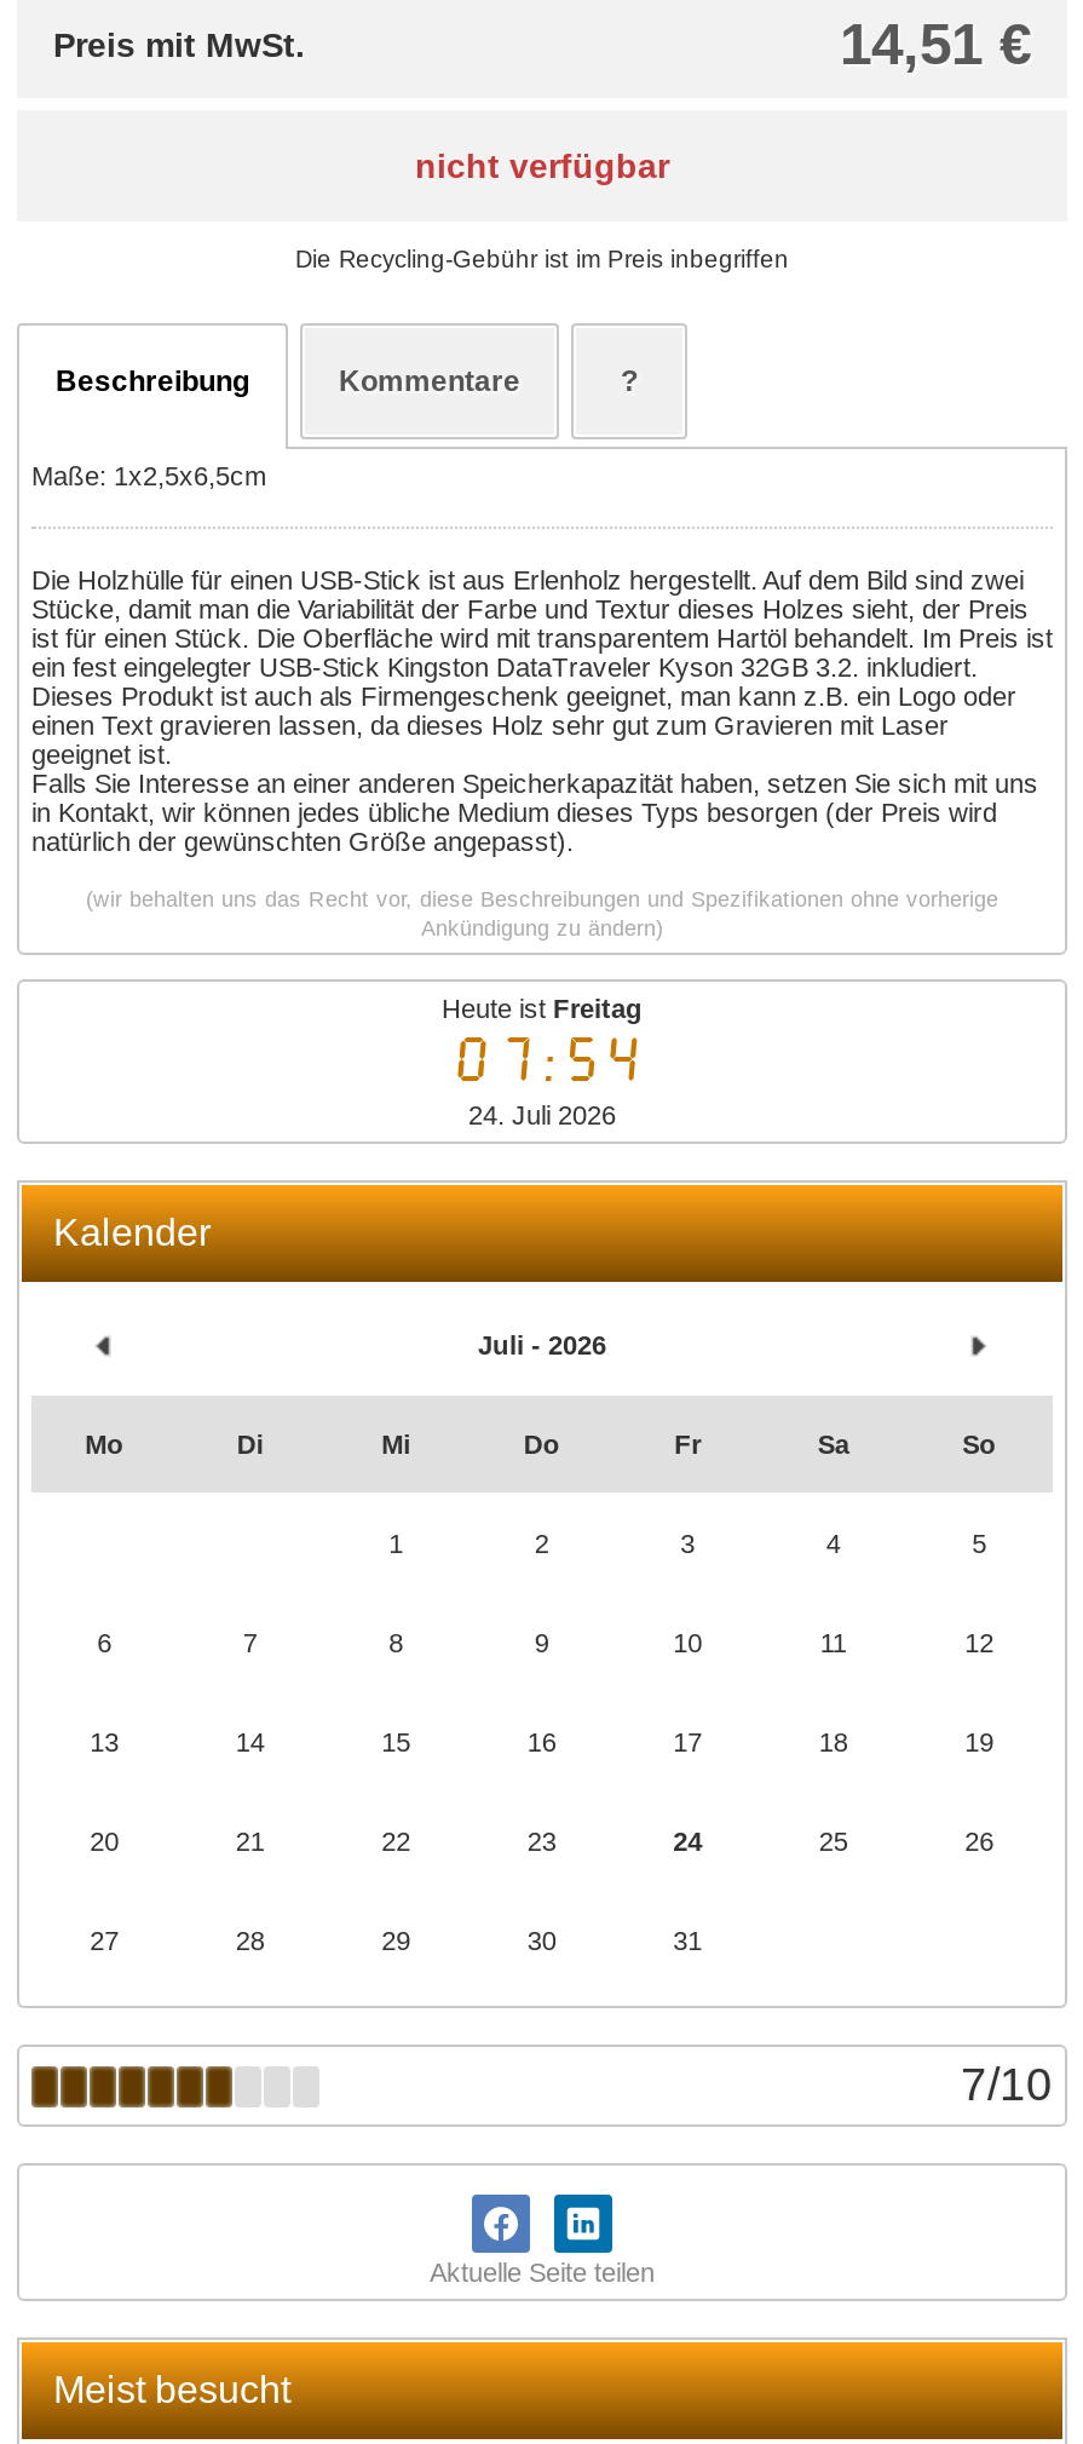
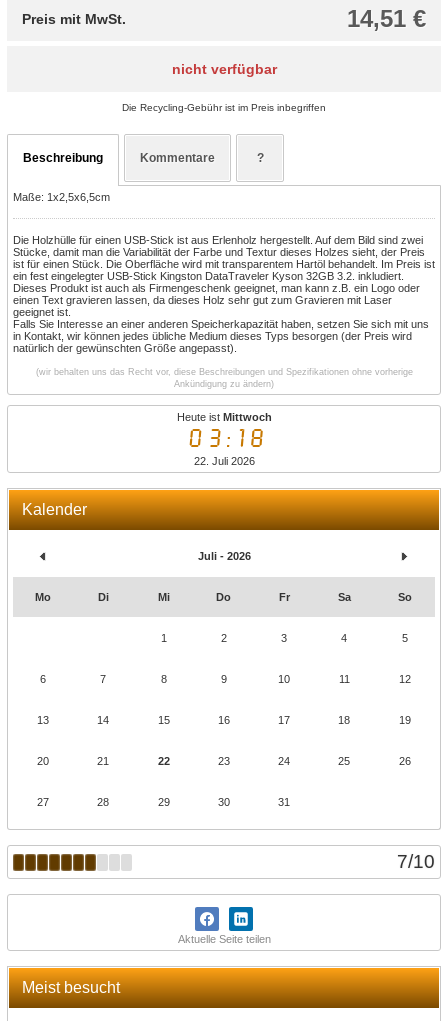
[442,994,643,1023] Heute ist Freitag -> [176,411,271,423] Heute ist Mittwoch
[444,1023,640,1100] 07:54 -> [184,423,264,455] 03:18
[468,1100,616,1129] 24. Juli 2026 -> [193,455,254,467] 22. Juli 2026

